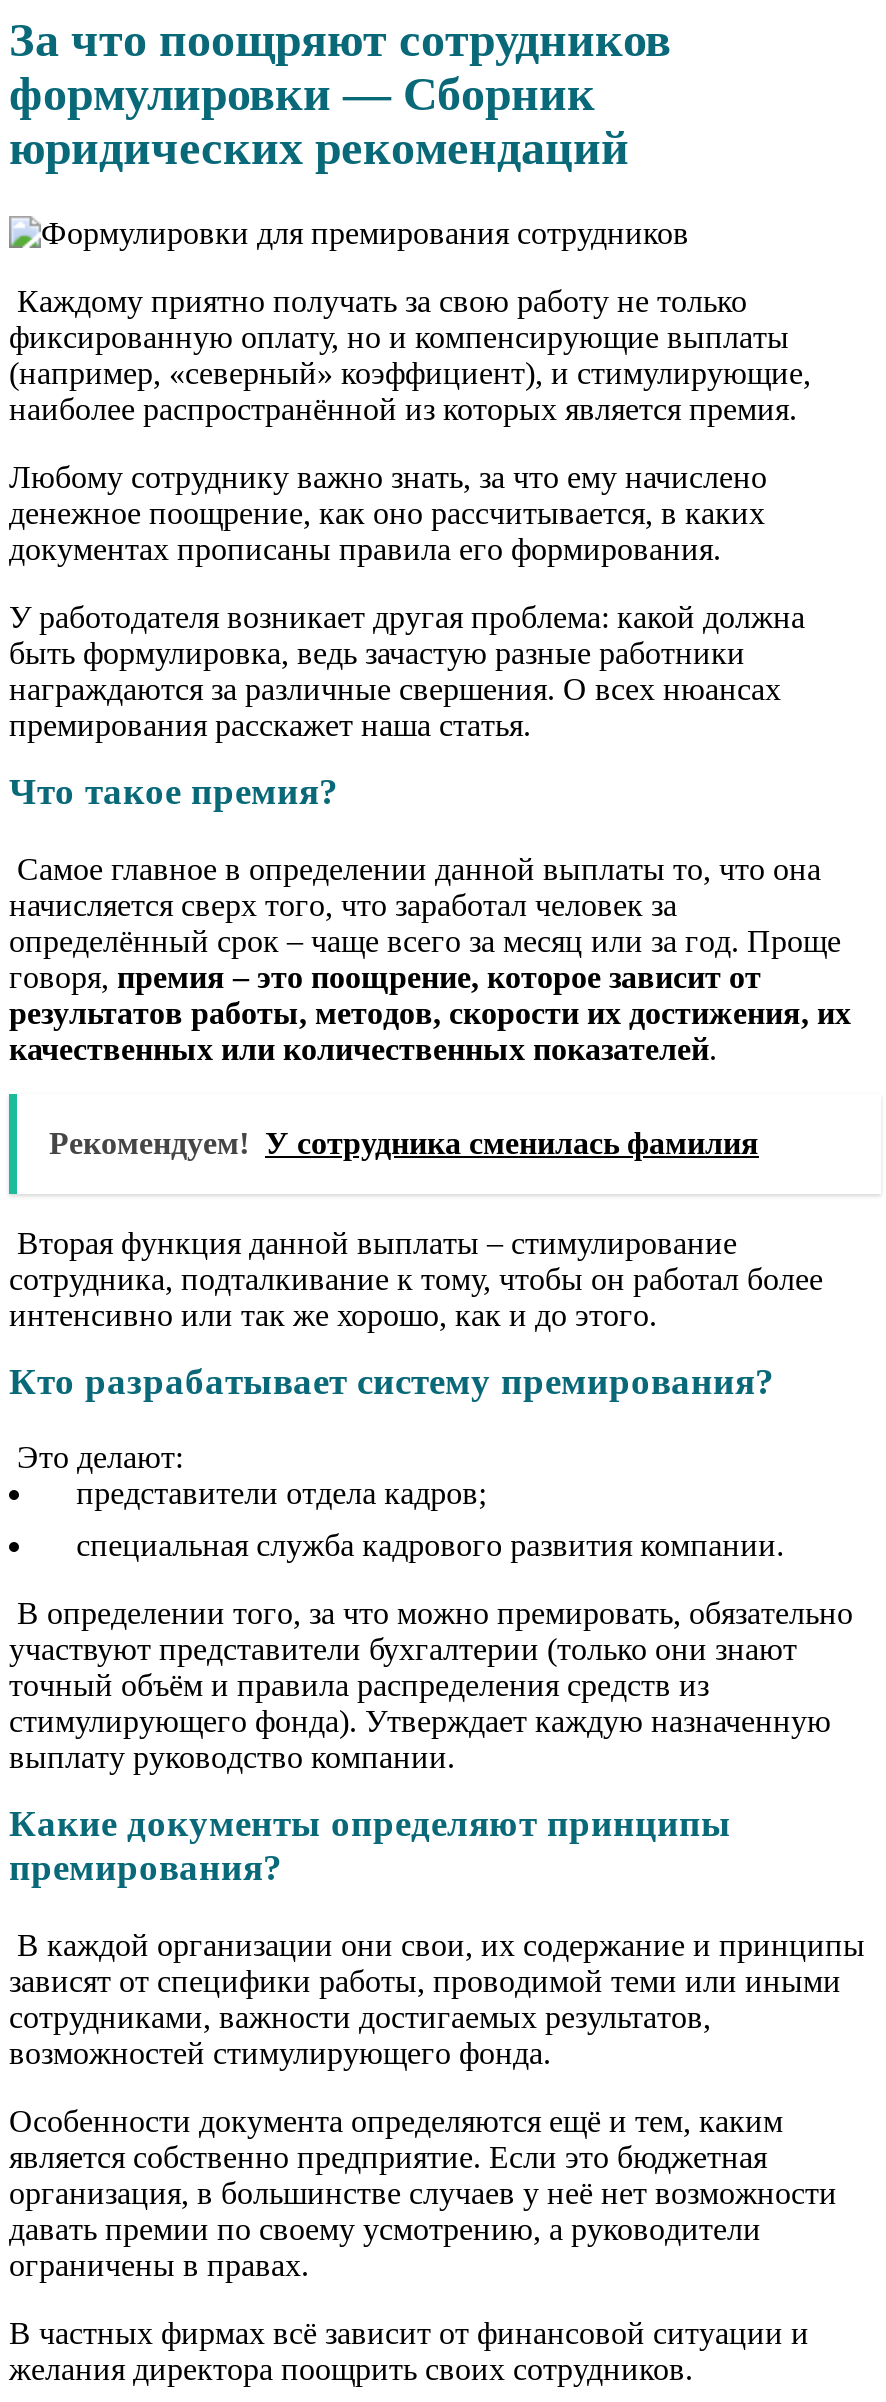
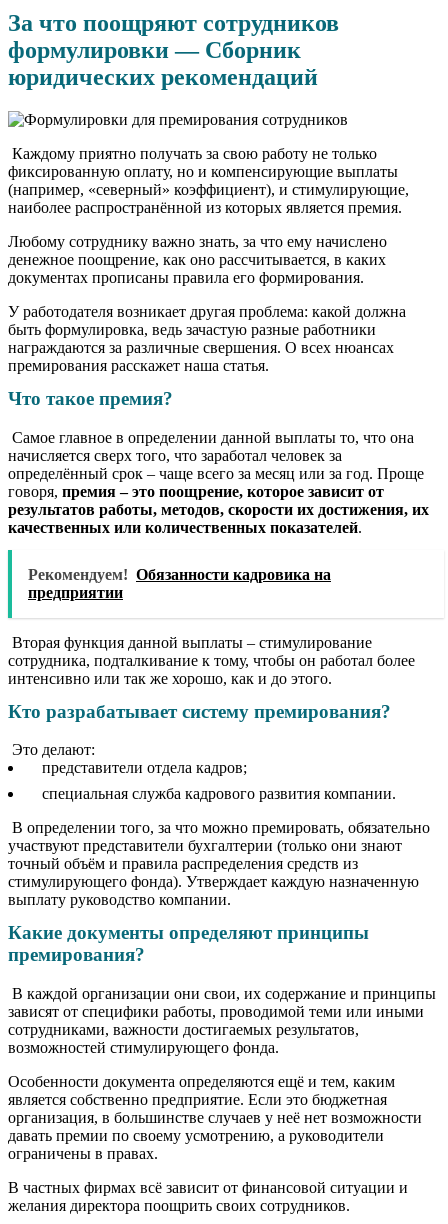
[49,1125,759,1159] Рекомендуем! У сотрудника сменилась фамилия -> [28,565,331,600] Рекомендуем! Обязанности кадровика на | предприятии

